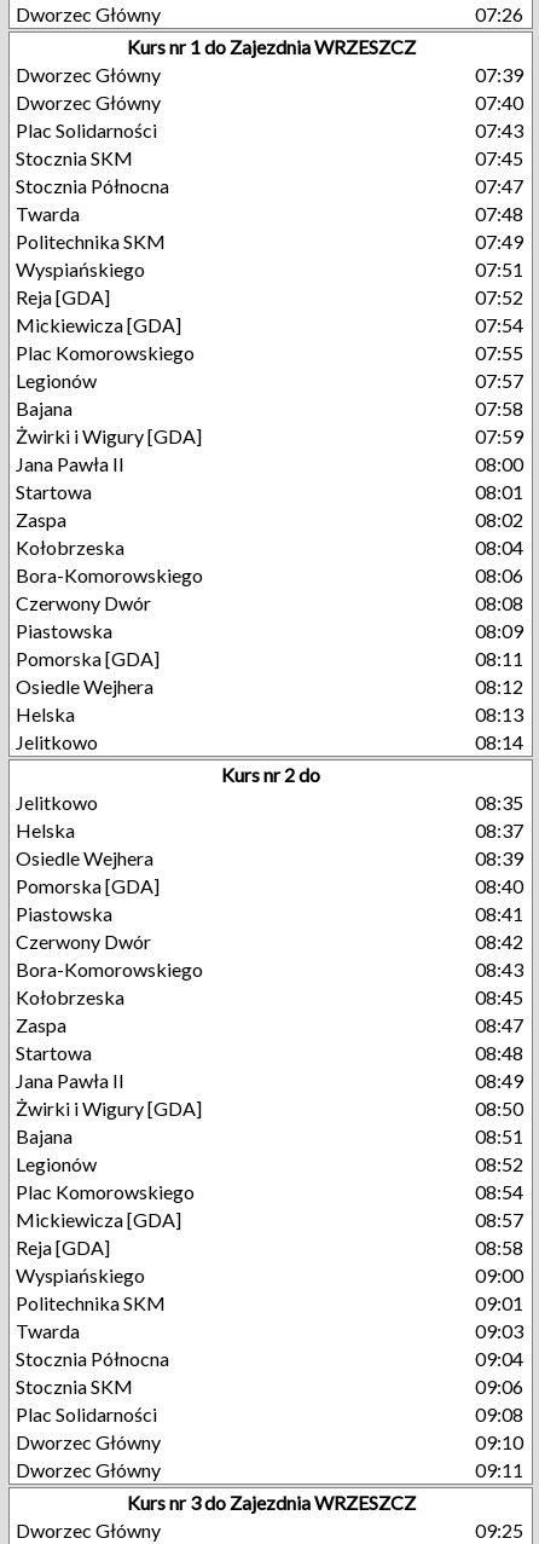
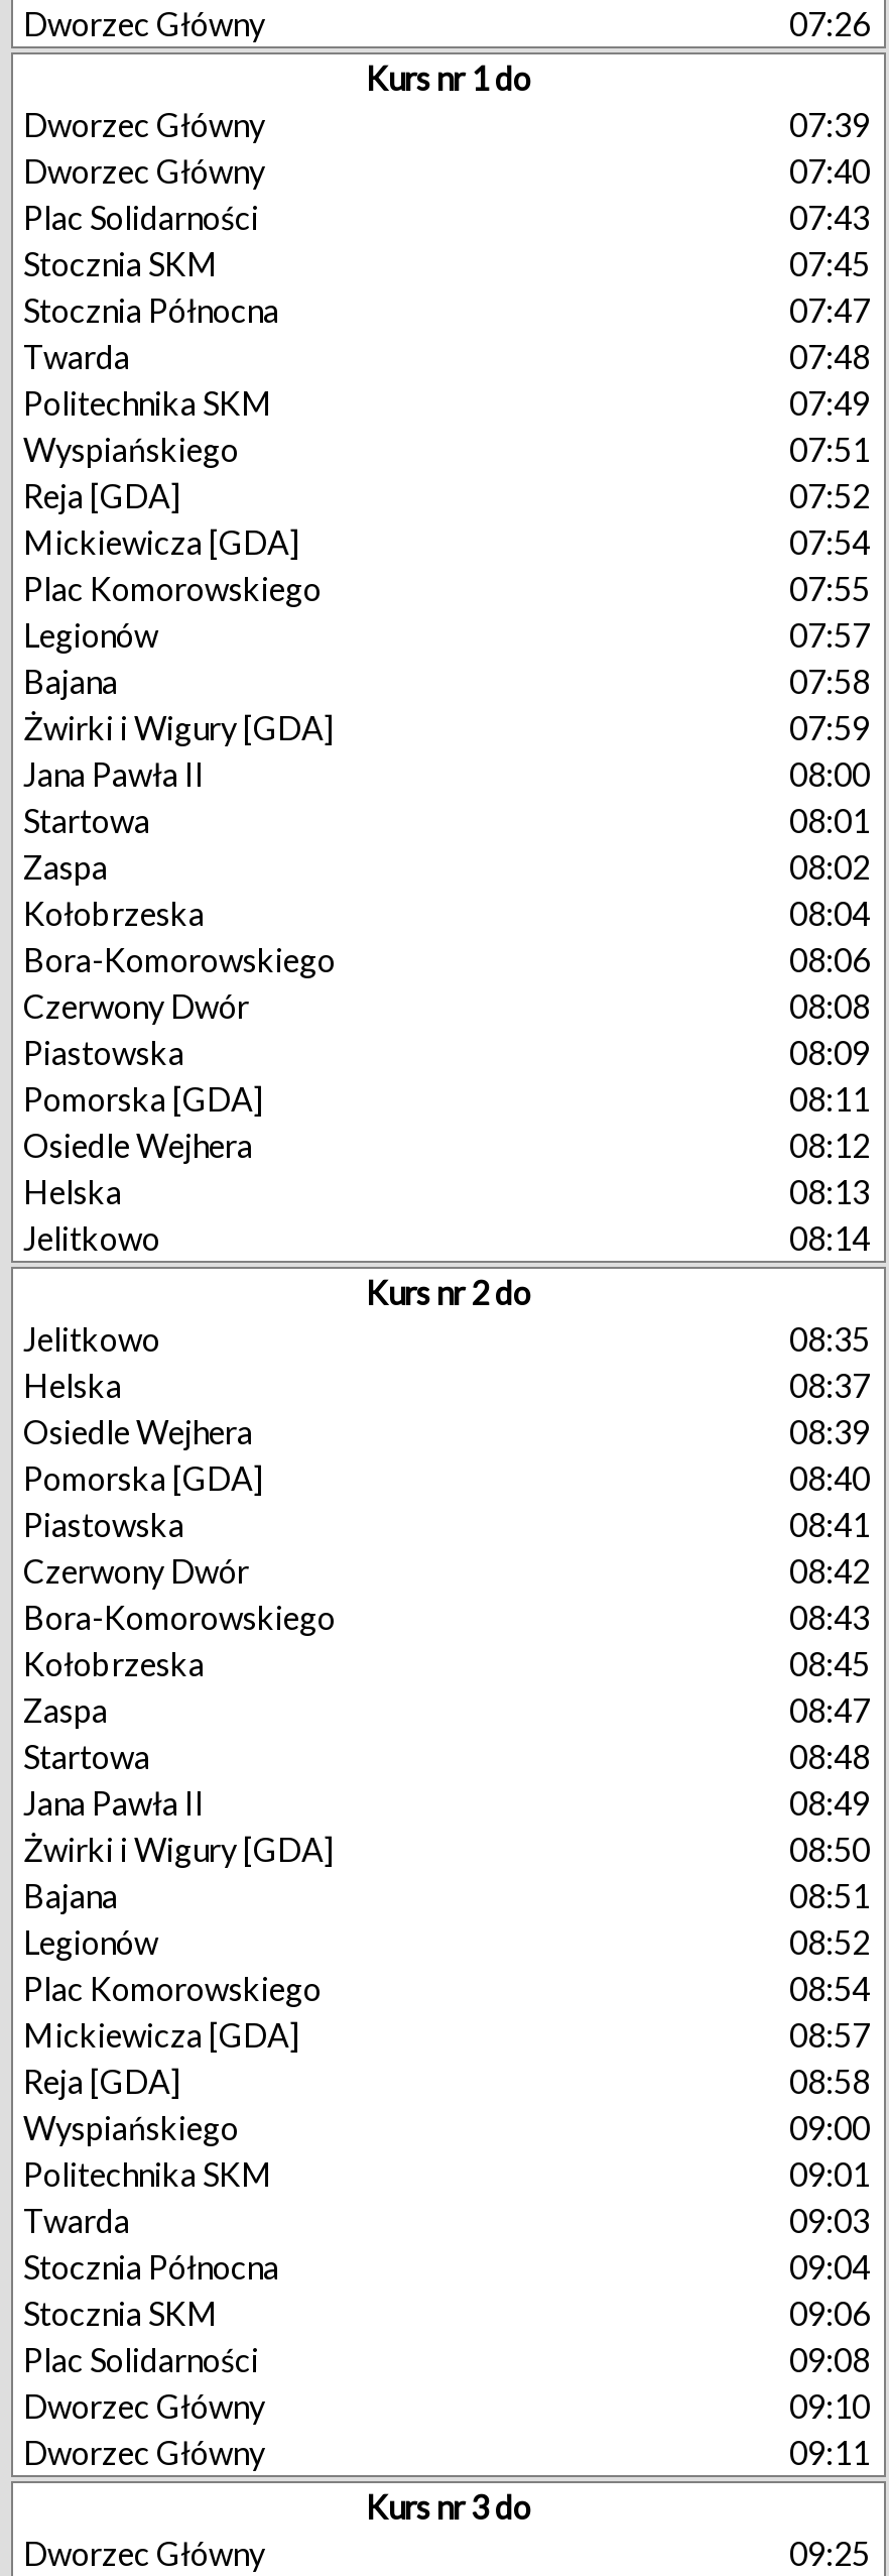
[126,35,415,58] Kurs nr 1 do Zajezdnia WRZESZCZ -> [366,58,531,97] Kurs nr 1 do
[126,1491,415,1514] Kurs nr 3 do Zajezdnia WRZESZCZ -> [366,2487,531,2526] Kurs nr 3 do

